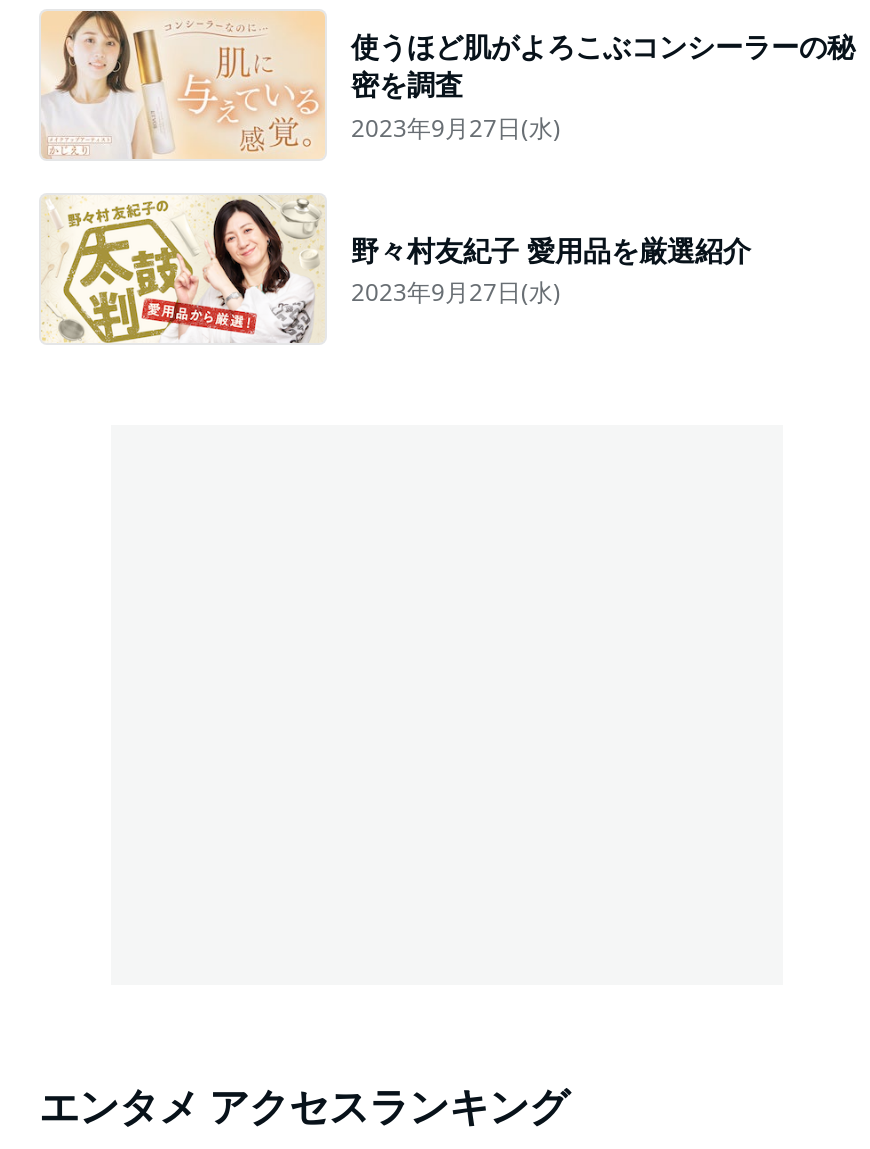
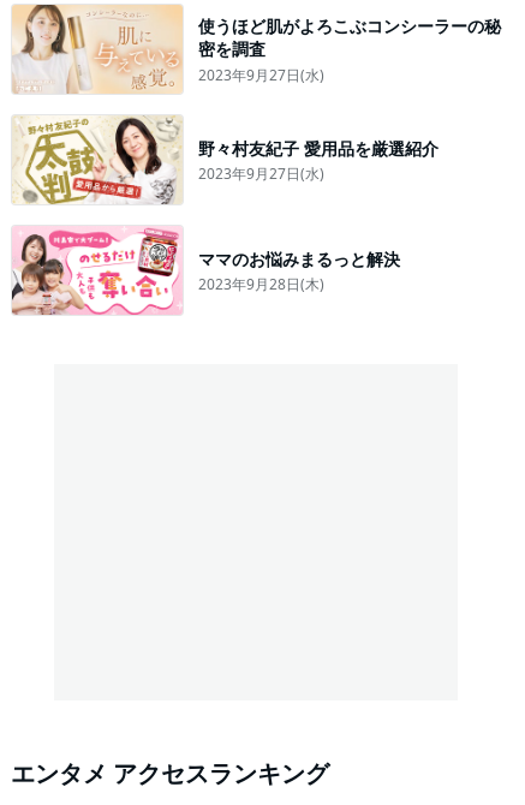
none -> [11,226,400,316] [image] | ママのお悩みまるっと解決 | 2023年9月28日(木)

